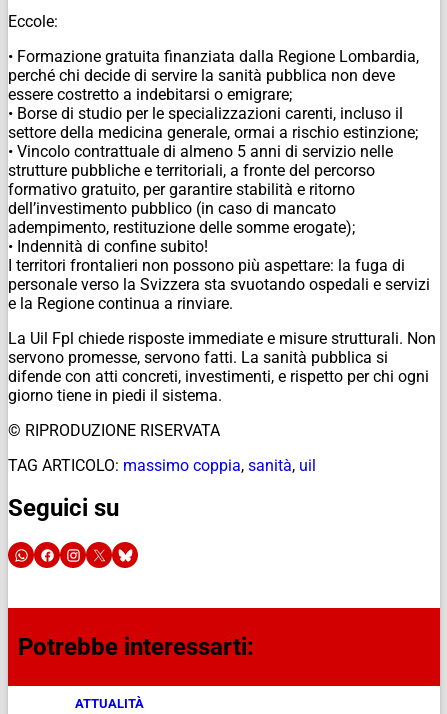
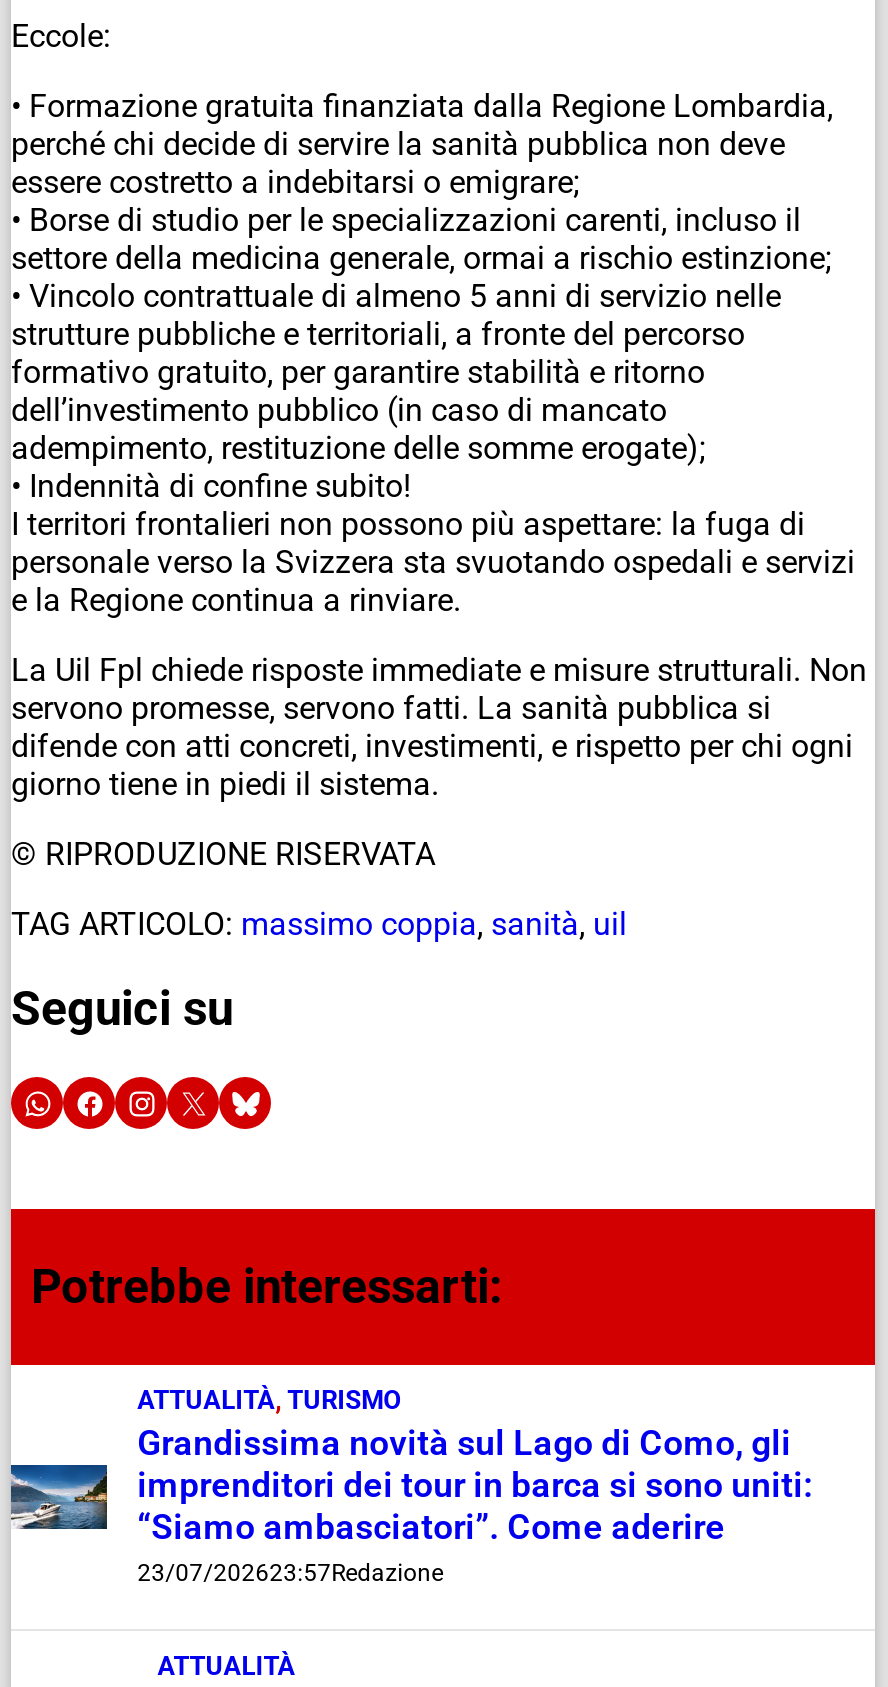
none -> [9,1385,813,1587] [image] | ATTUALITÀ, TURISMO | Grandissima novità sul Lago di Como, gli | imprenditori dei tour in barca si sono uniti: | “Siamo ambasciatori”. Come aderire | 23/07/202623:57Redazione

